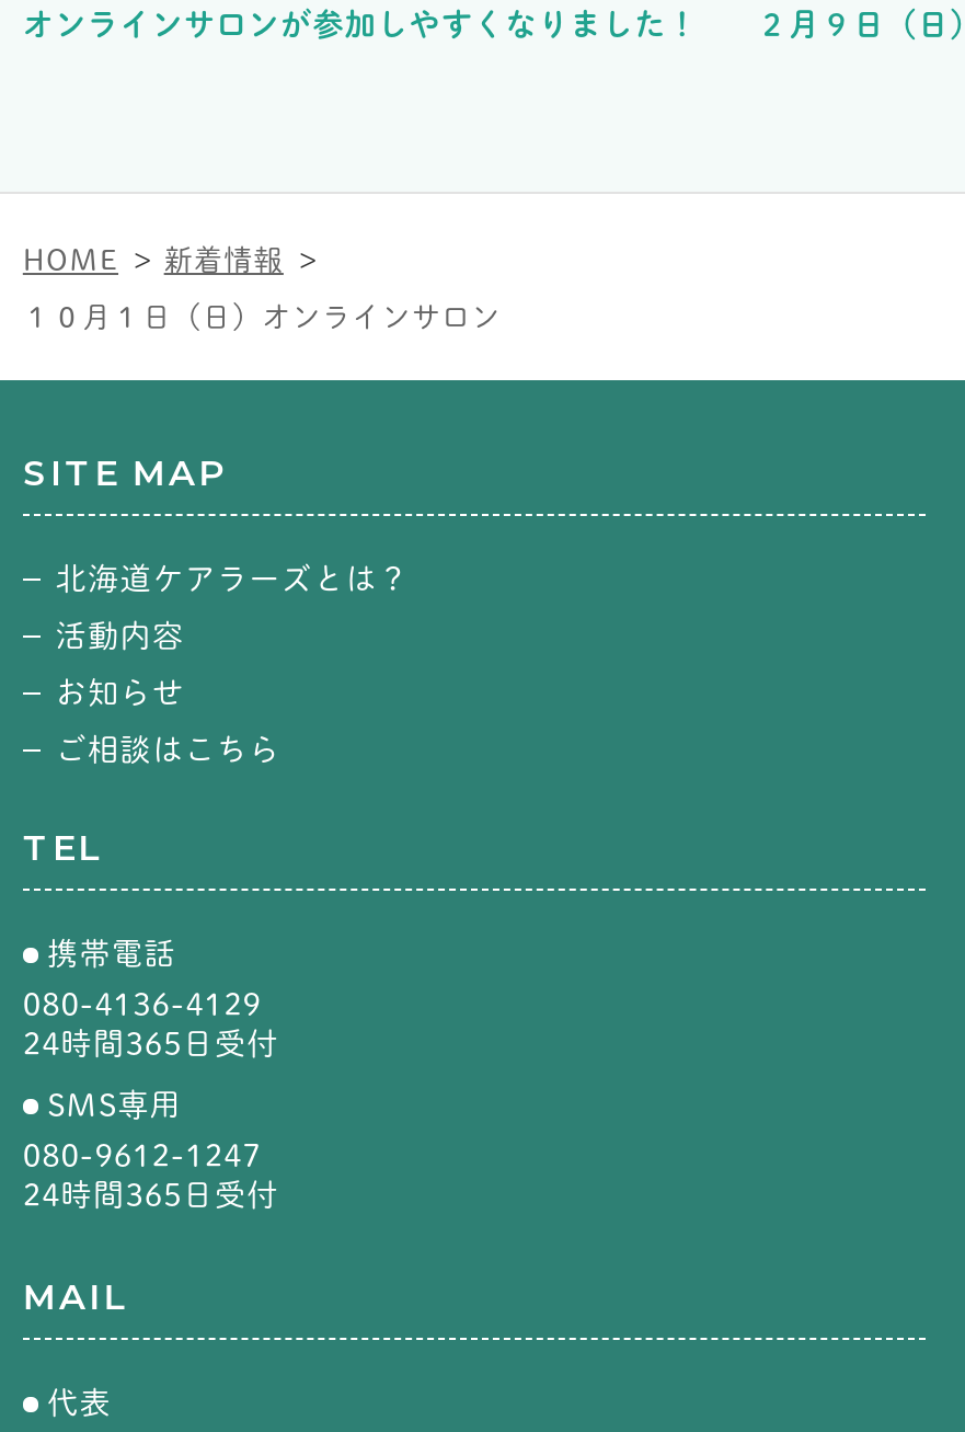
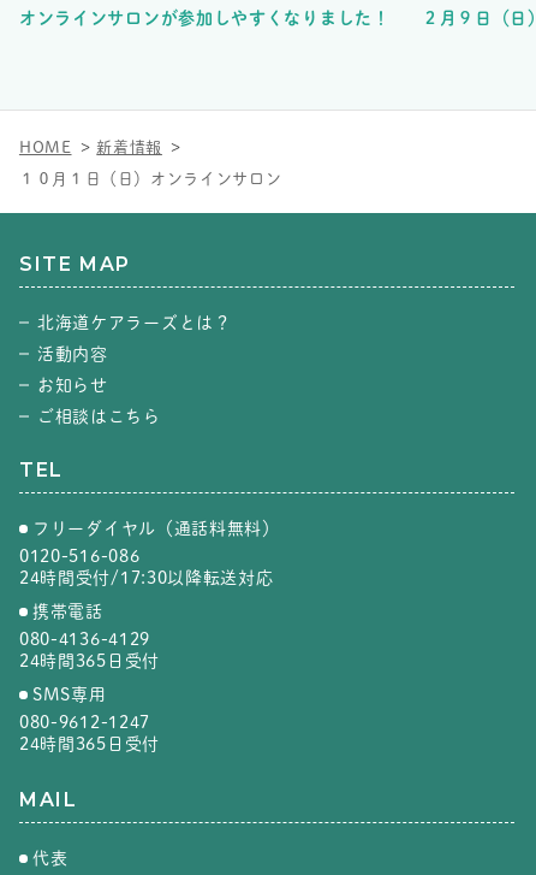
none -> [19,520,280,587] フリーダイヤル（通話料無料） | 0120-516-086 | 24時間受付/17:30以降転送対応

